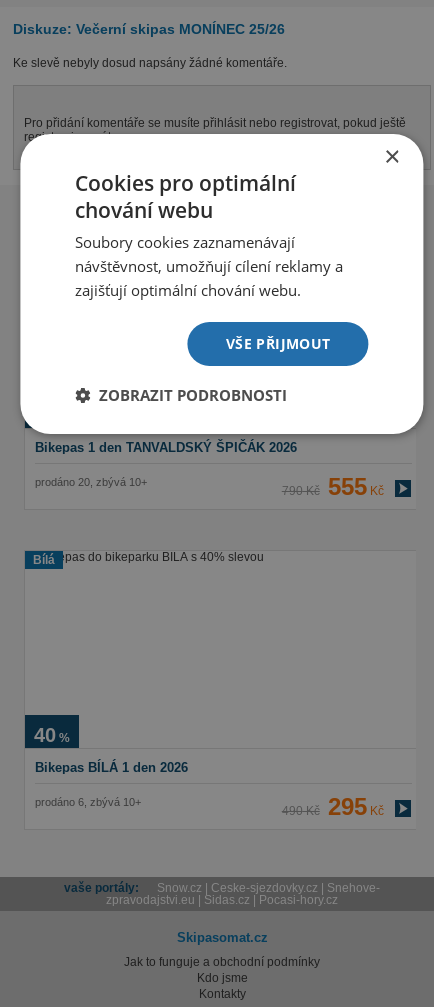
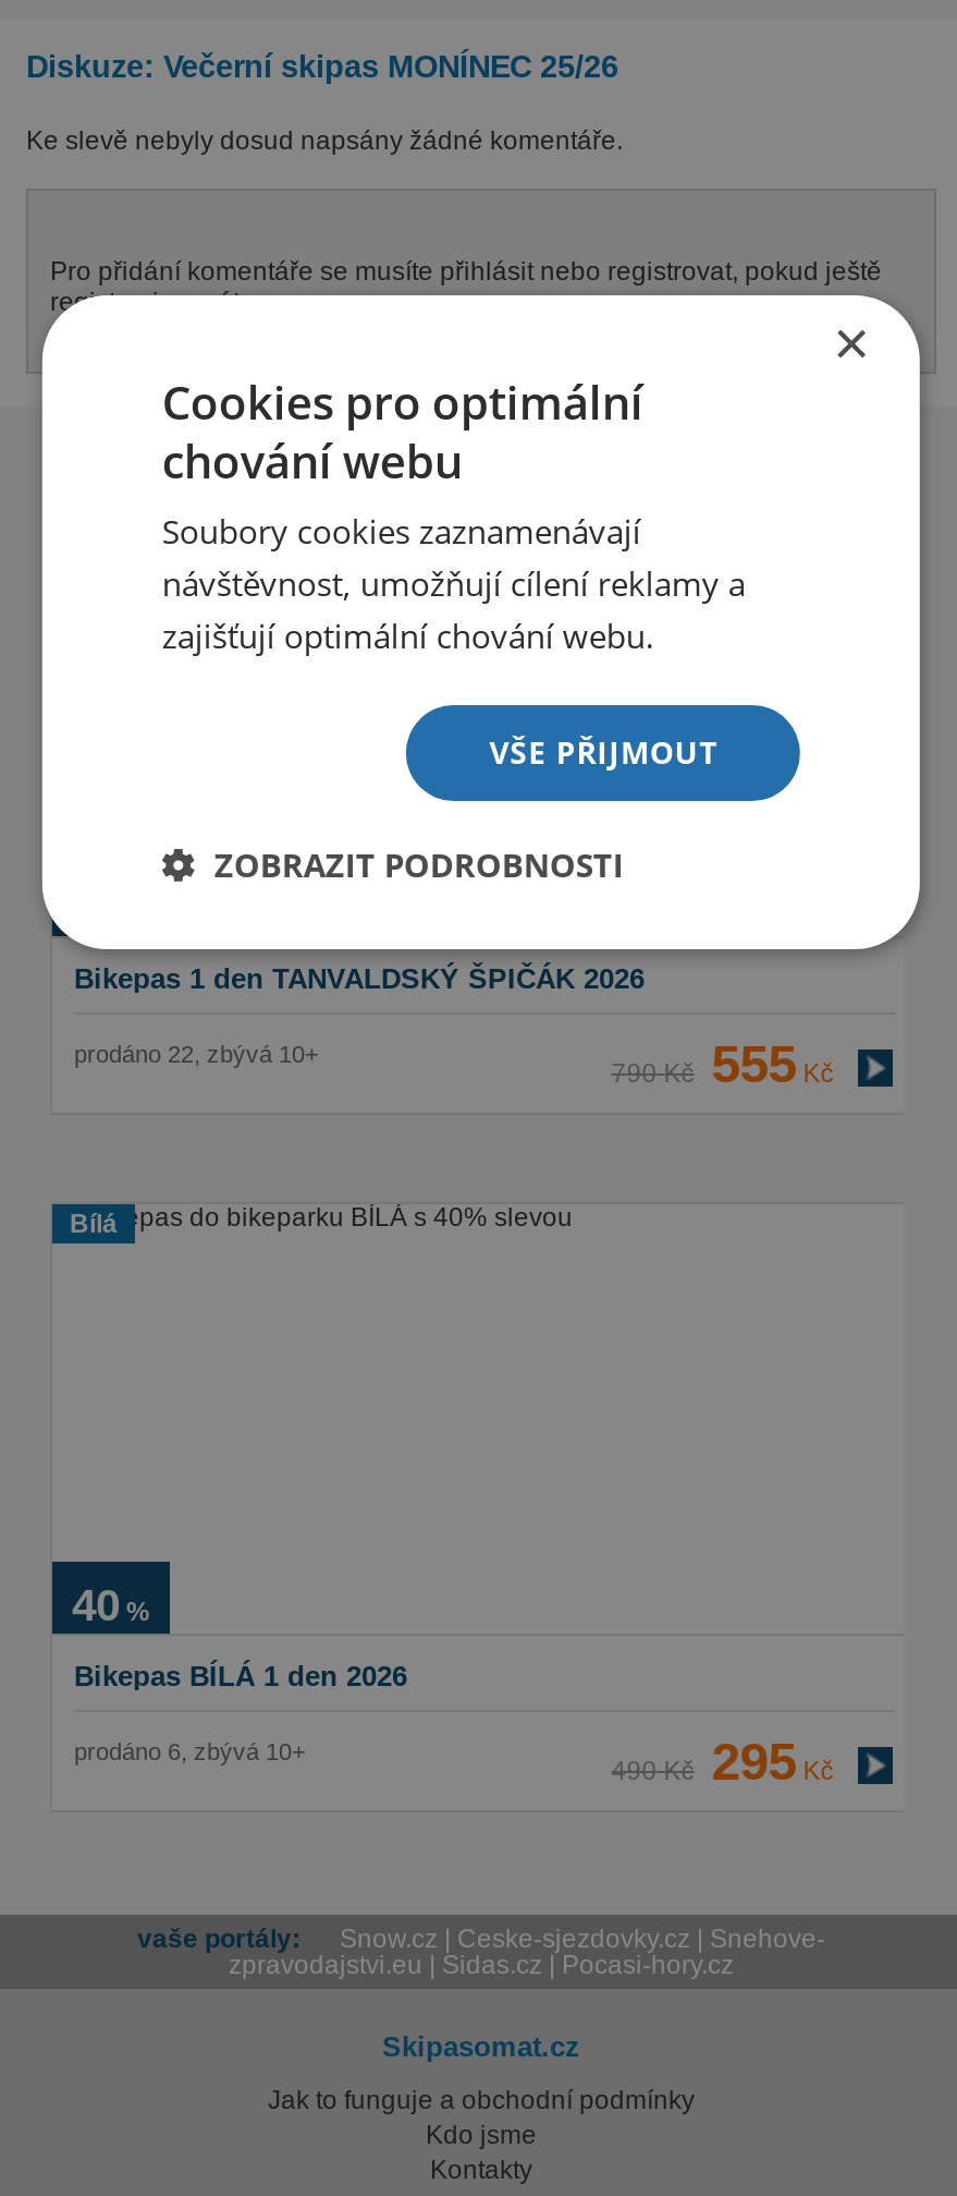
[35,476,147,488] prodáno 20, zbývá 10+ -> [74,1040,318,1067] prodáno 22, zbývá 10+

